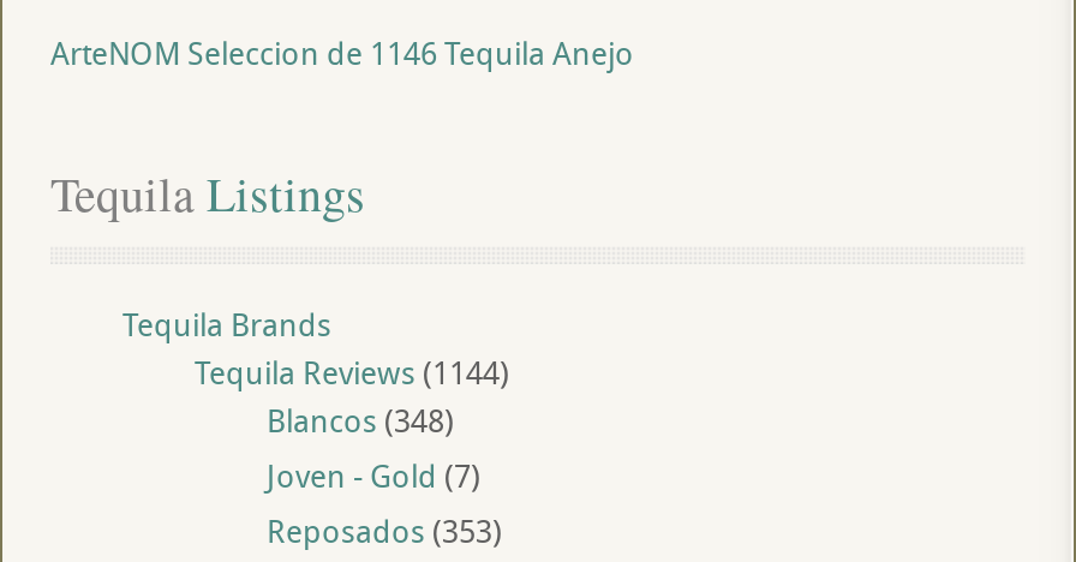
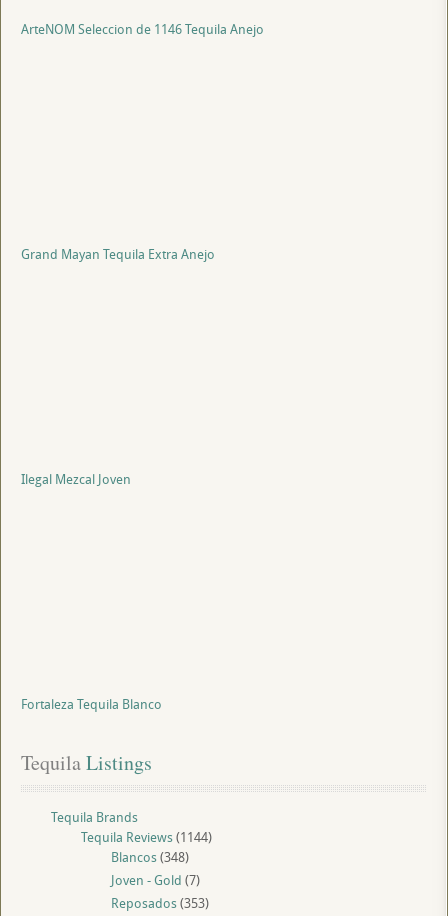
none -> [21,245,215,263] Grand Mayan Tequila Extra Anejo
none -> [21,470,131,488] Ilegal Mezcal Joven
none -> [21,695,162,713] Fortaleza Tequila Blanco

